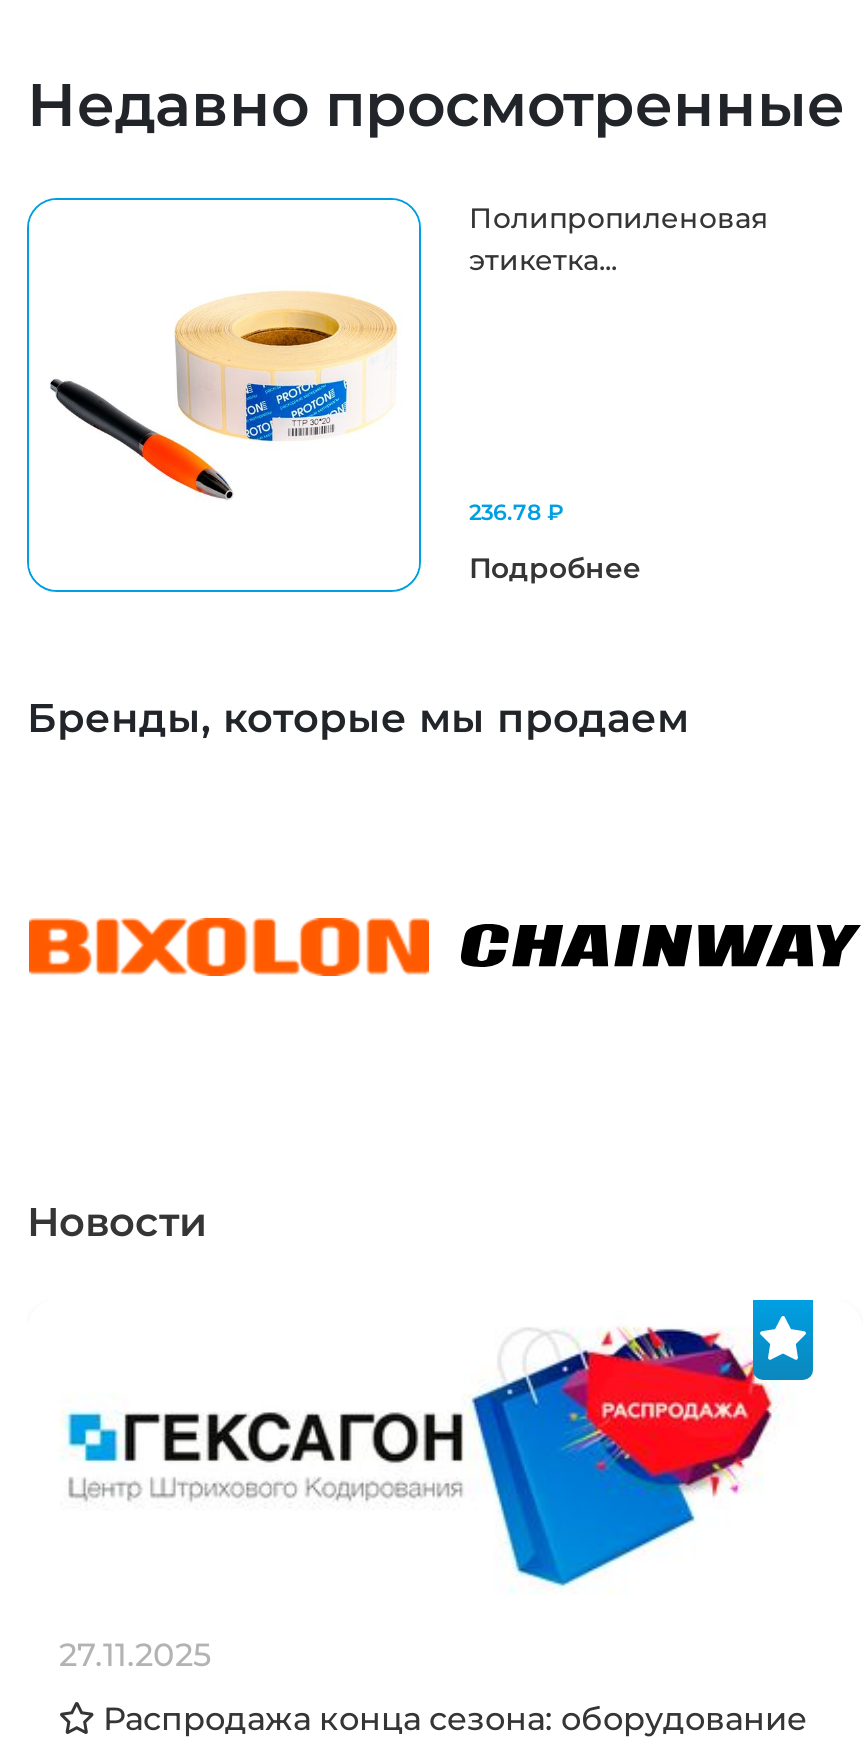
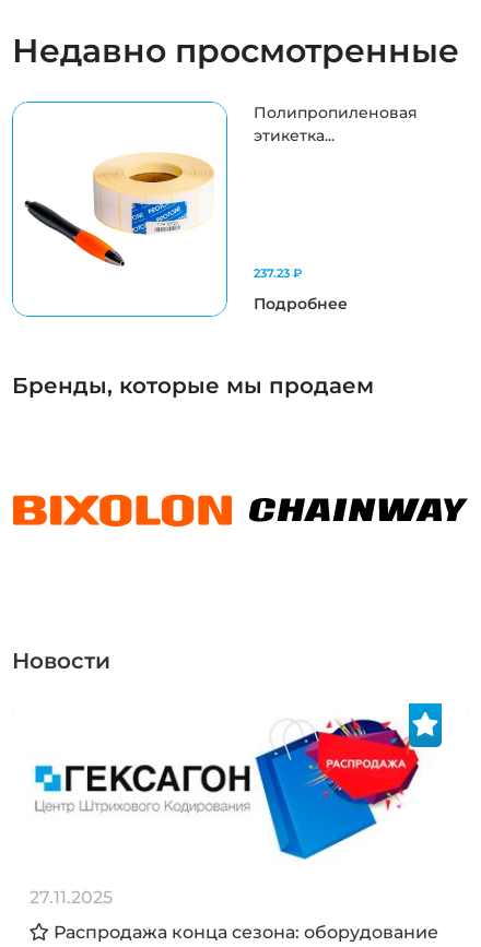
[469,498,563,526] 236.78 ₽ -> [254,265,302,281] 237.23 ₽

